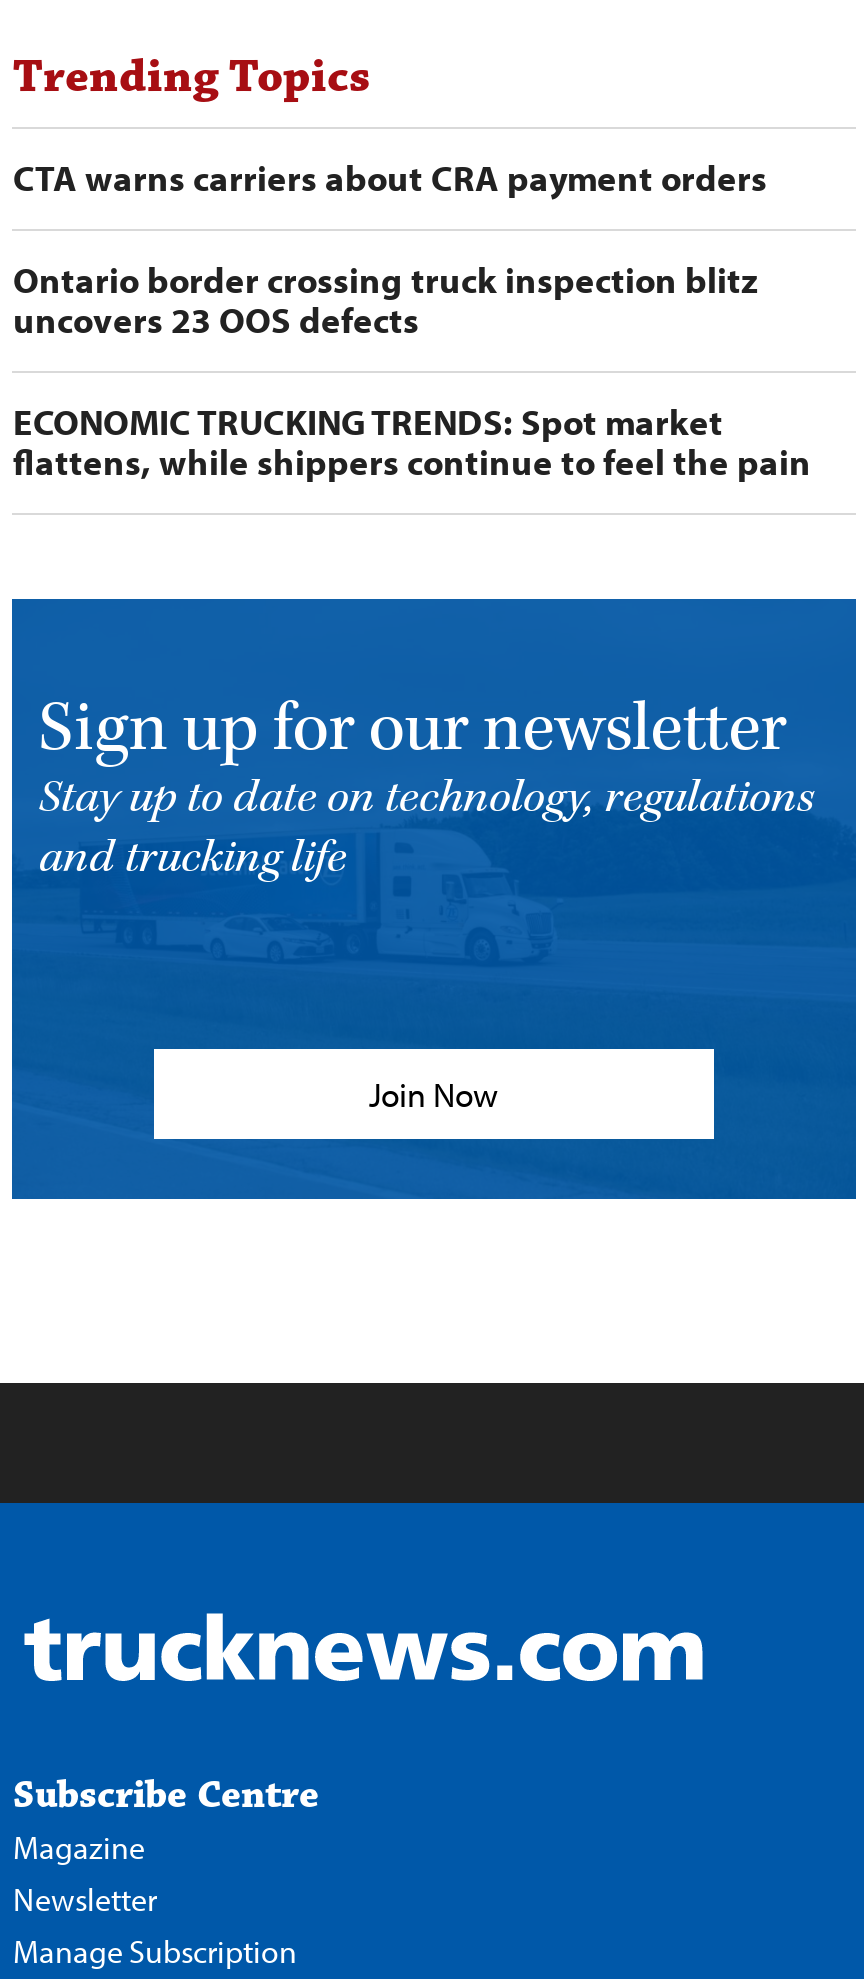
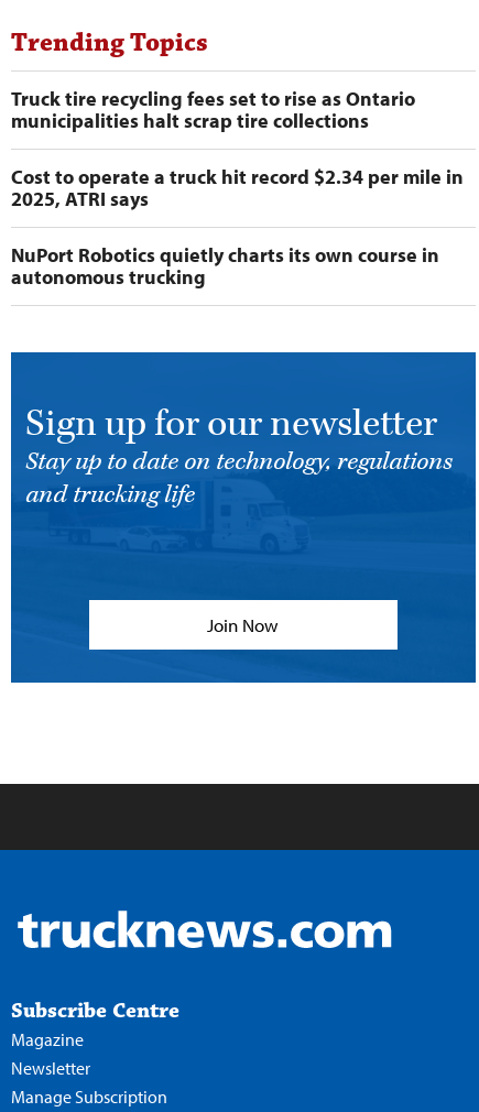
[13,155,767,201] CTA warns carriers about CRA payment orders -> [11,86,416,133] Truck tire recycling fees set to rise as Ontario | municipalities halt scrap tire collections
[13,257,757,343] Ontario border crossing truck inspection blitz | uncovers 23 OOS defects -> [11,164,464,212] Cost to operate a truck hit record $2.34 per mile in | 2025, ATRI says
[13,399,811,485] ECONOMIC TRUCKING TRENDS: Spot market | flattens, while shippers continue to feel the pain -> [11,242,440,290] NuPort Robotics quietly charts its own course in | autonomous trucking

